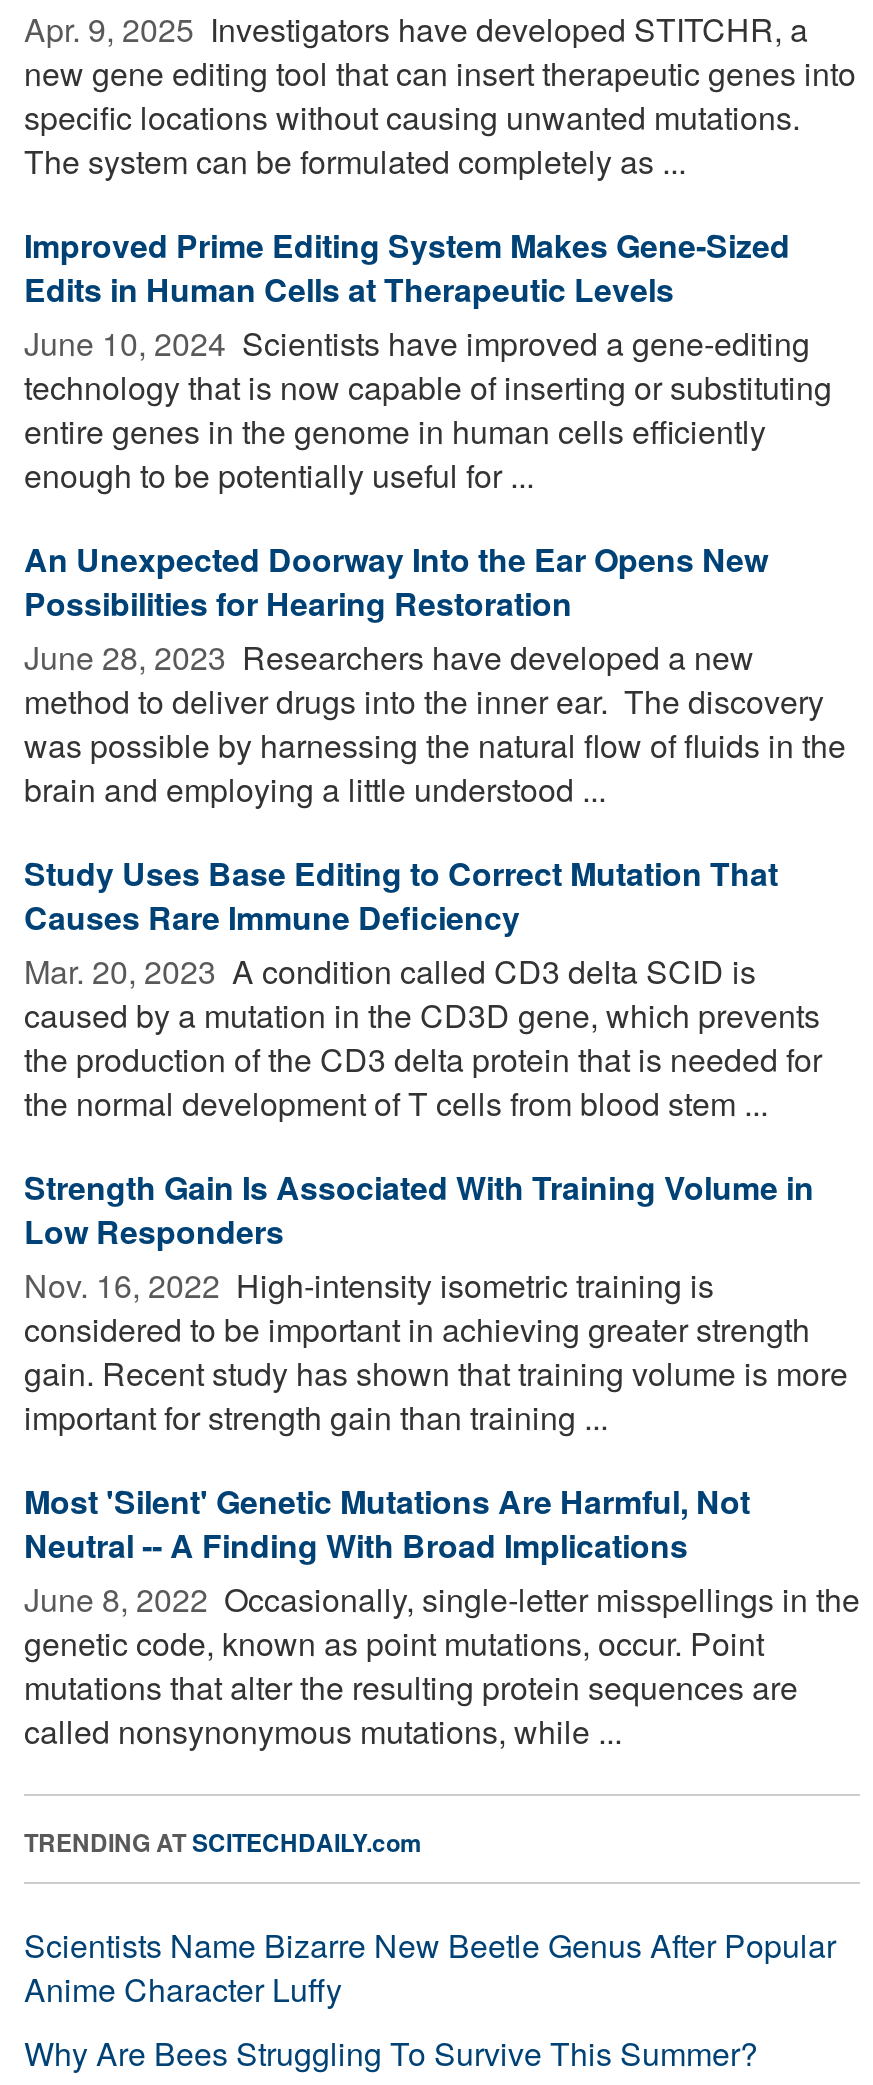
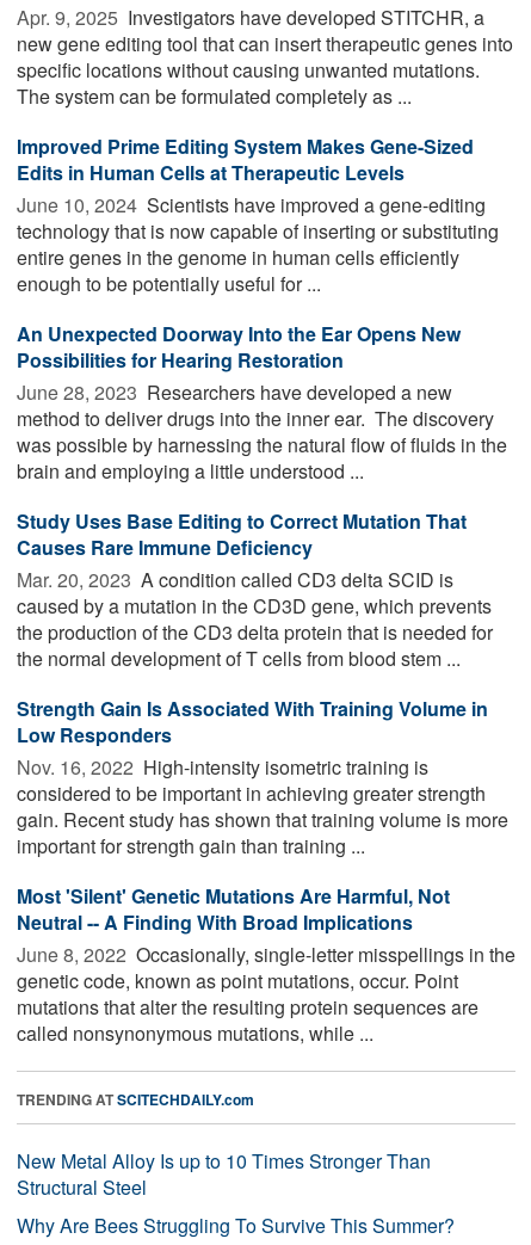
[24,1922,836,2012] Scientists Name Bizarre New Beetle Genus After Popular | Anime Character Luffy -> [17,1147,431,1201] New Metal Alloy Is up to 10 Times Stronger Than | Structural Steel

